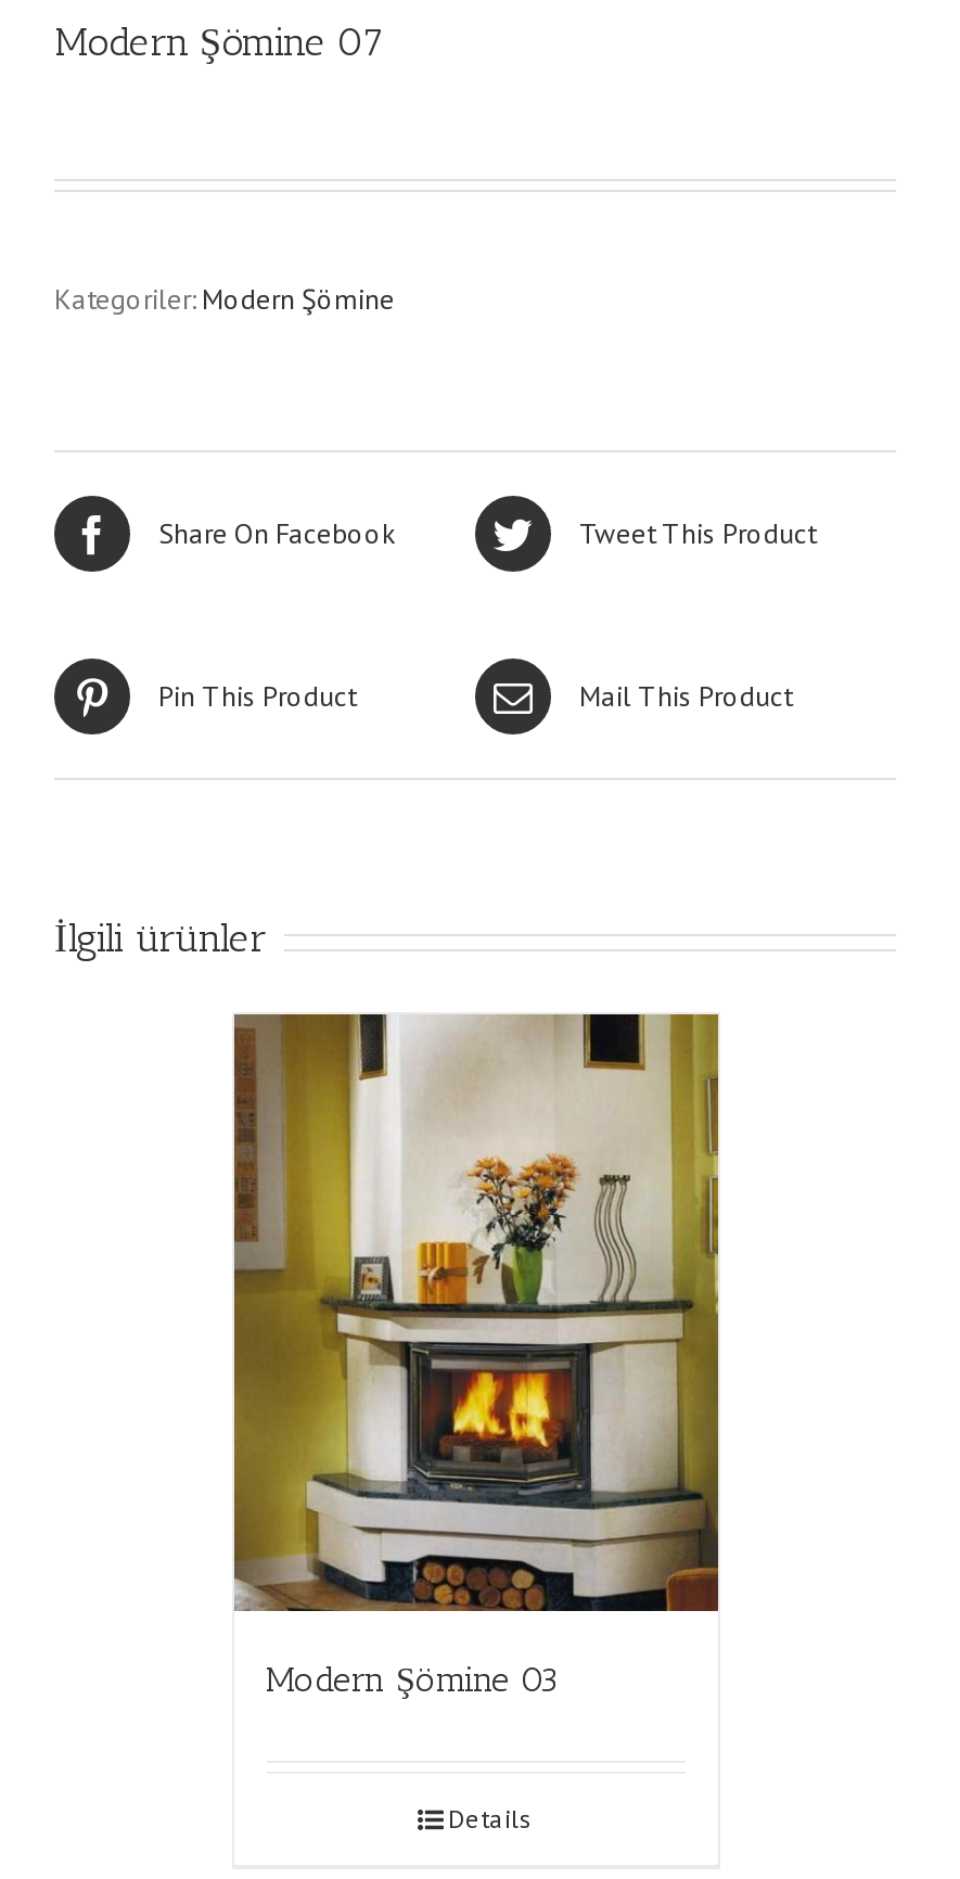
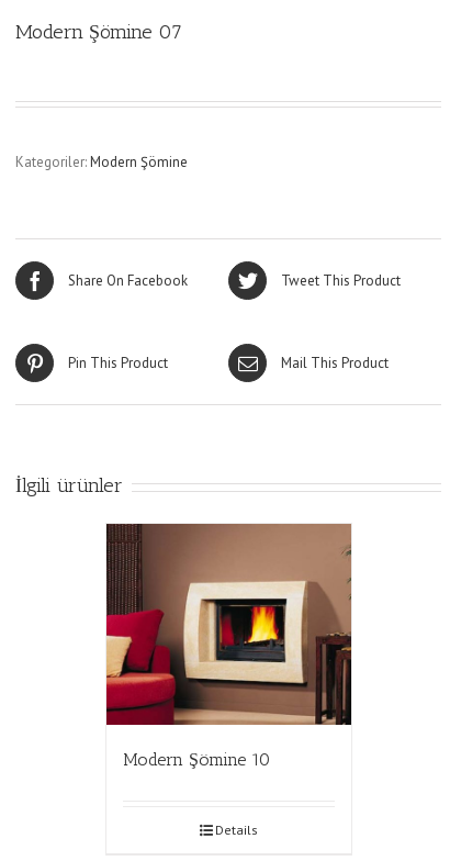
[232,1012,720,1700] [image] | Modern Şömine 03 -> [105,523,351,770] [image] | Modern Şömine 10

